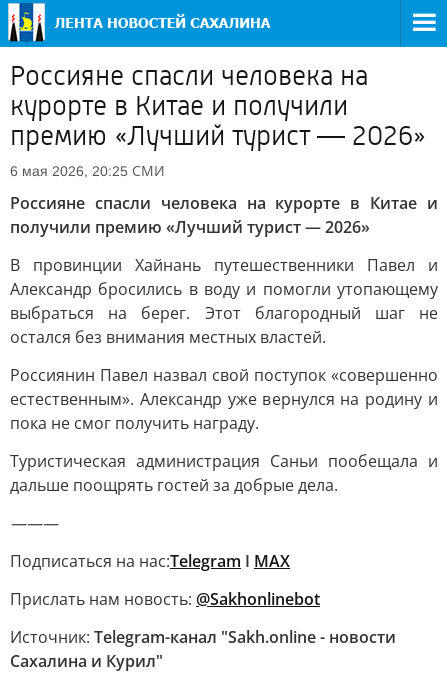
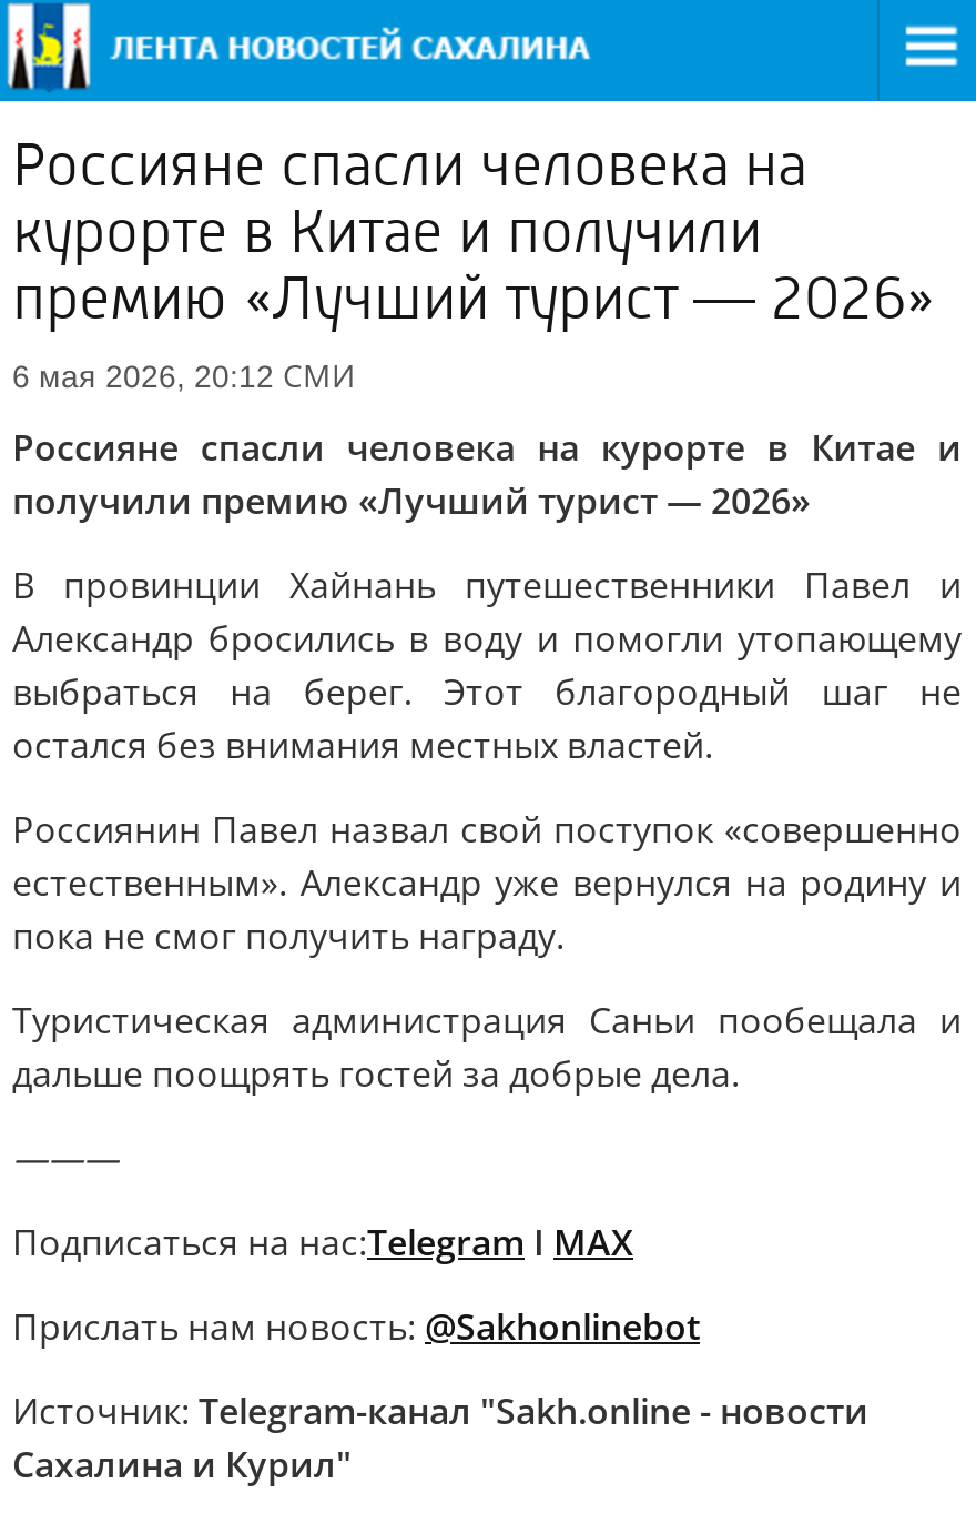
[10,161,165,180] 6 мая 2026, 20:25 СМИ -> [12,354,356,396] 6 мая 2026, 20:12 СМИ

